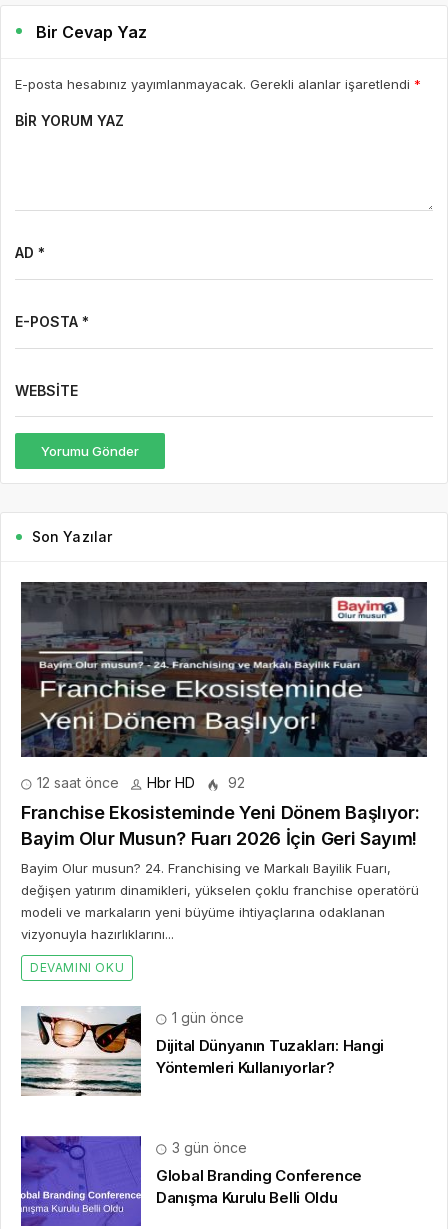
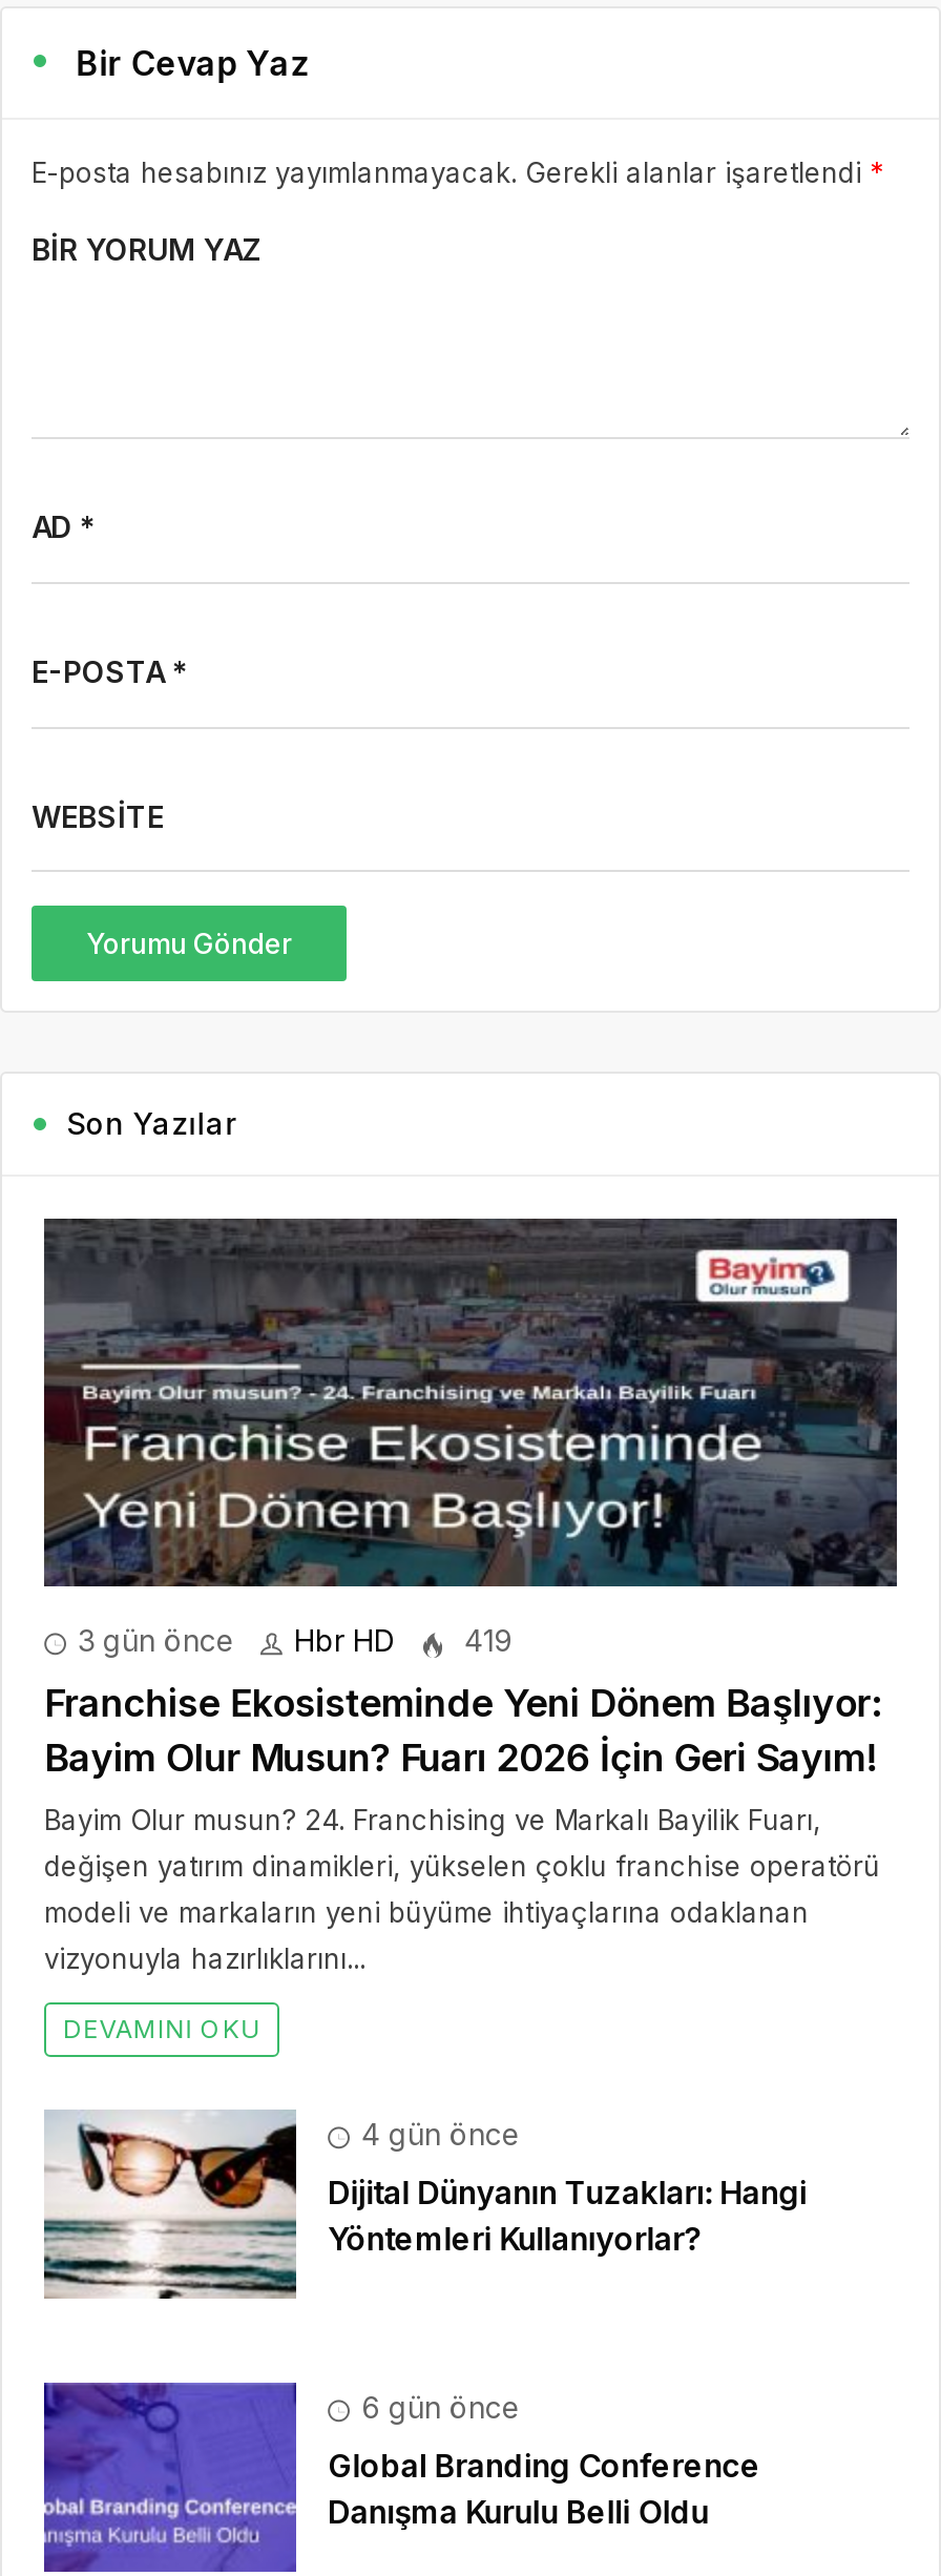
[33,774,119,791] 12 saat önce -> [69,1623,235,1659] 3 gün önce
[224,774,245,791] 92 -> [456,1623,513,1659] 419
[168,1009,244,1026] 1 gün önce -> [353,2117,521,2153] 4 gün önce
[168,1139,247,1156] 3 gün önce -> [353,2390,521,2426] 6 gün önce

